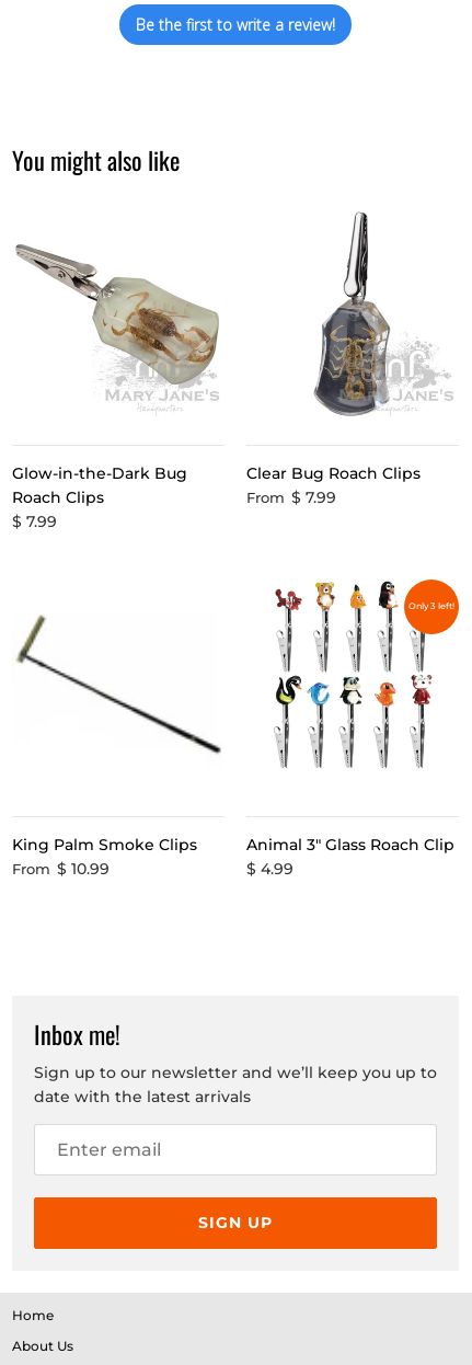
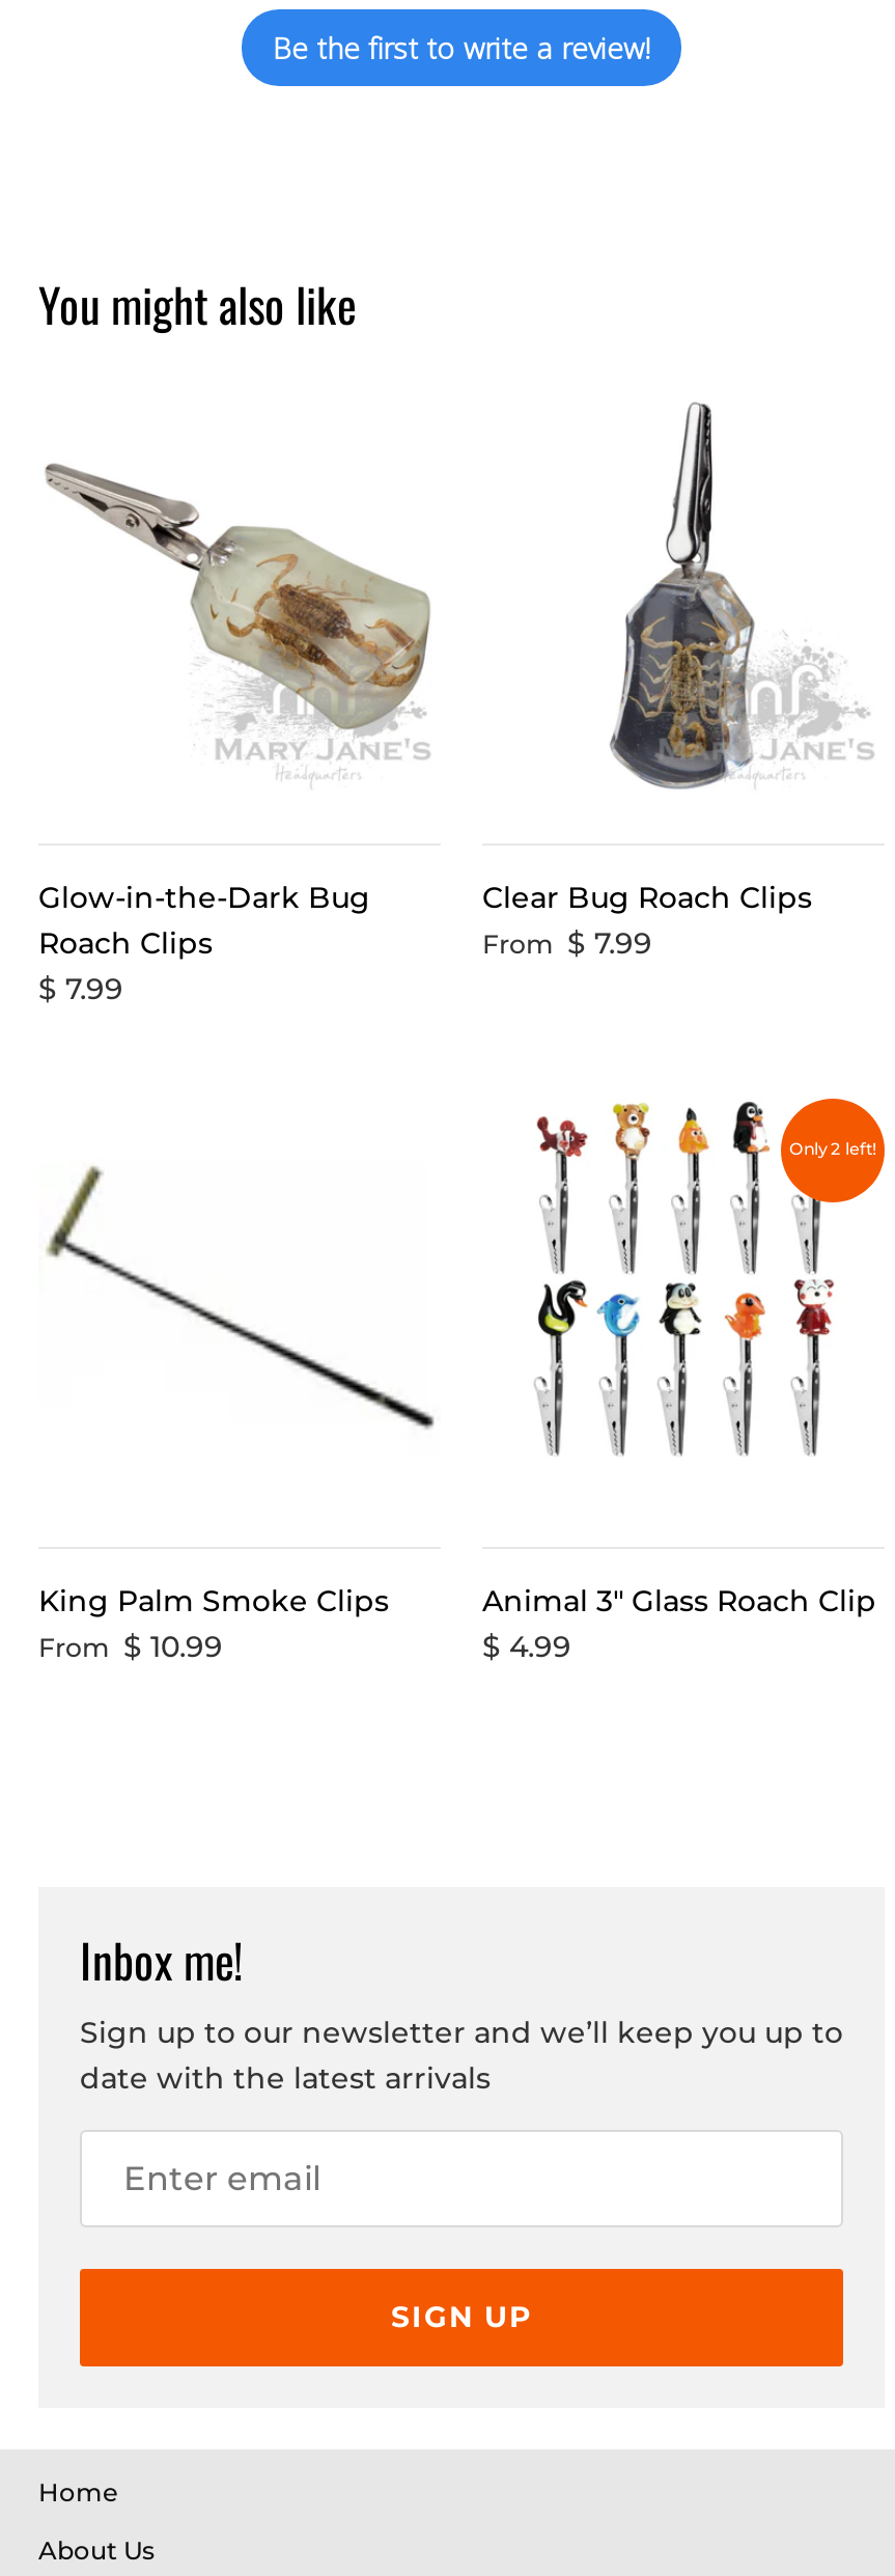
[408,600,454,611] Only 3 left! -> [789,1138,876,1158] Only 2 left!

